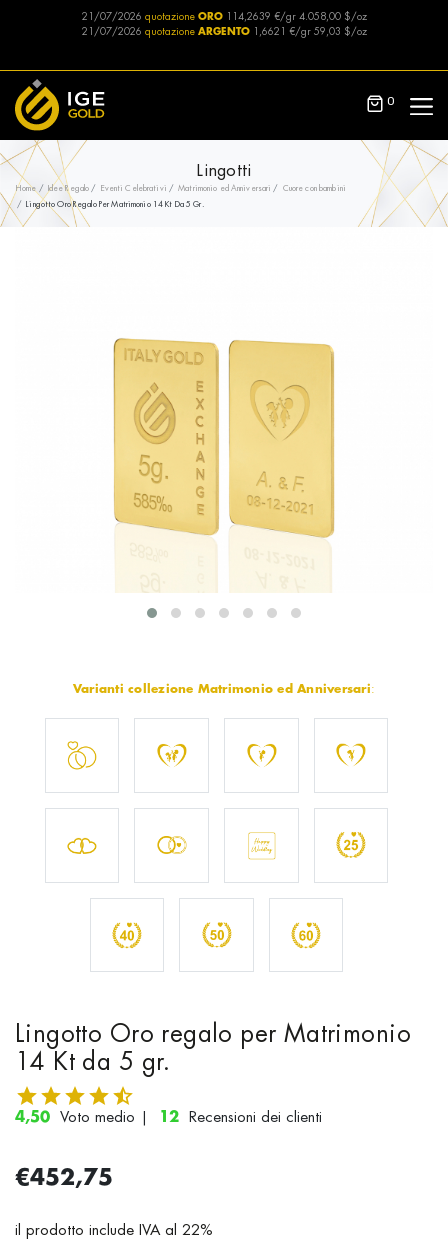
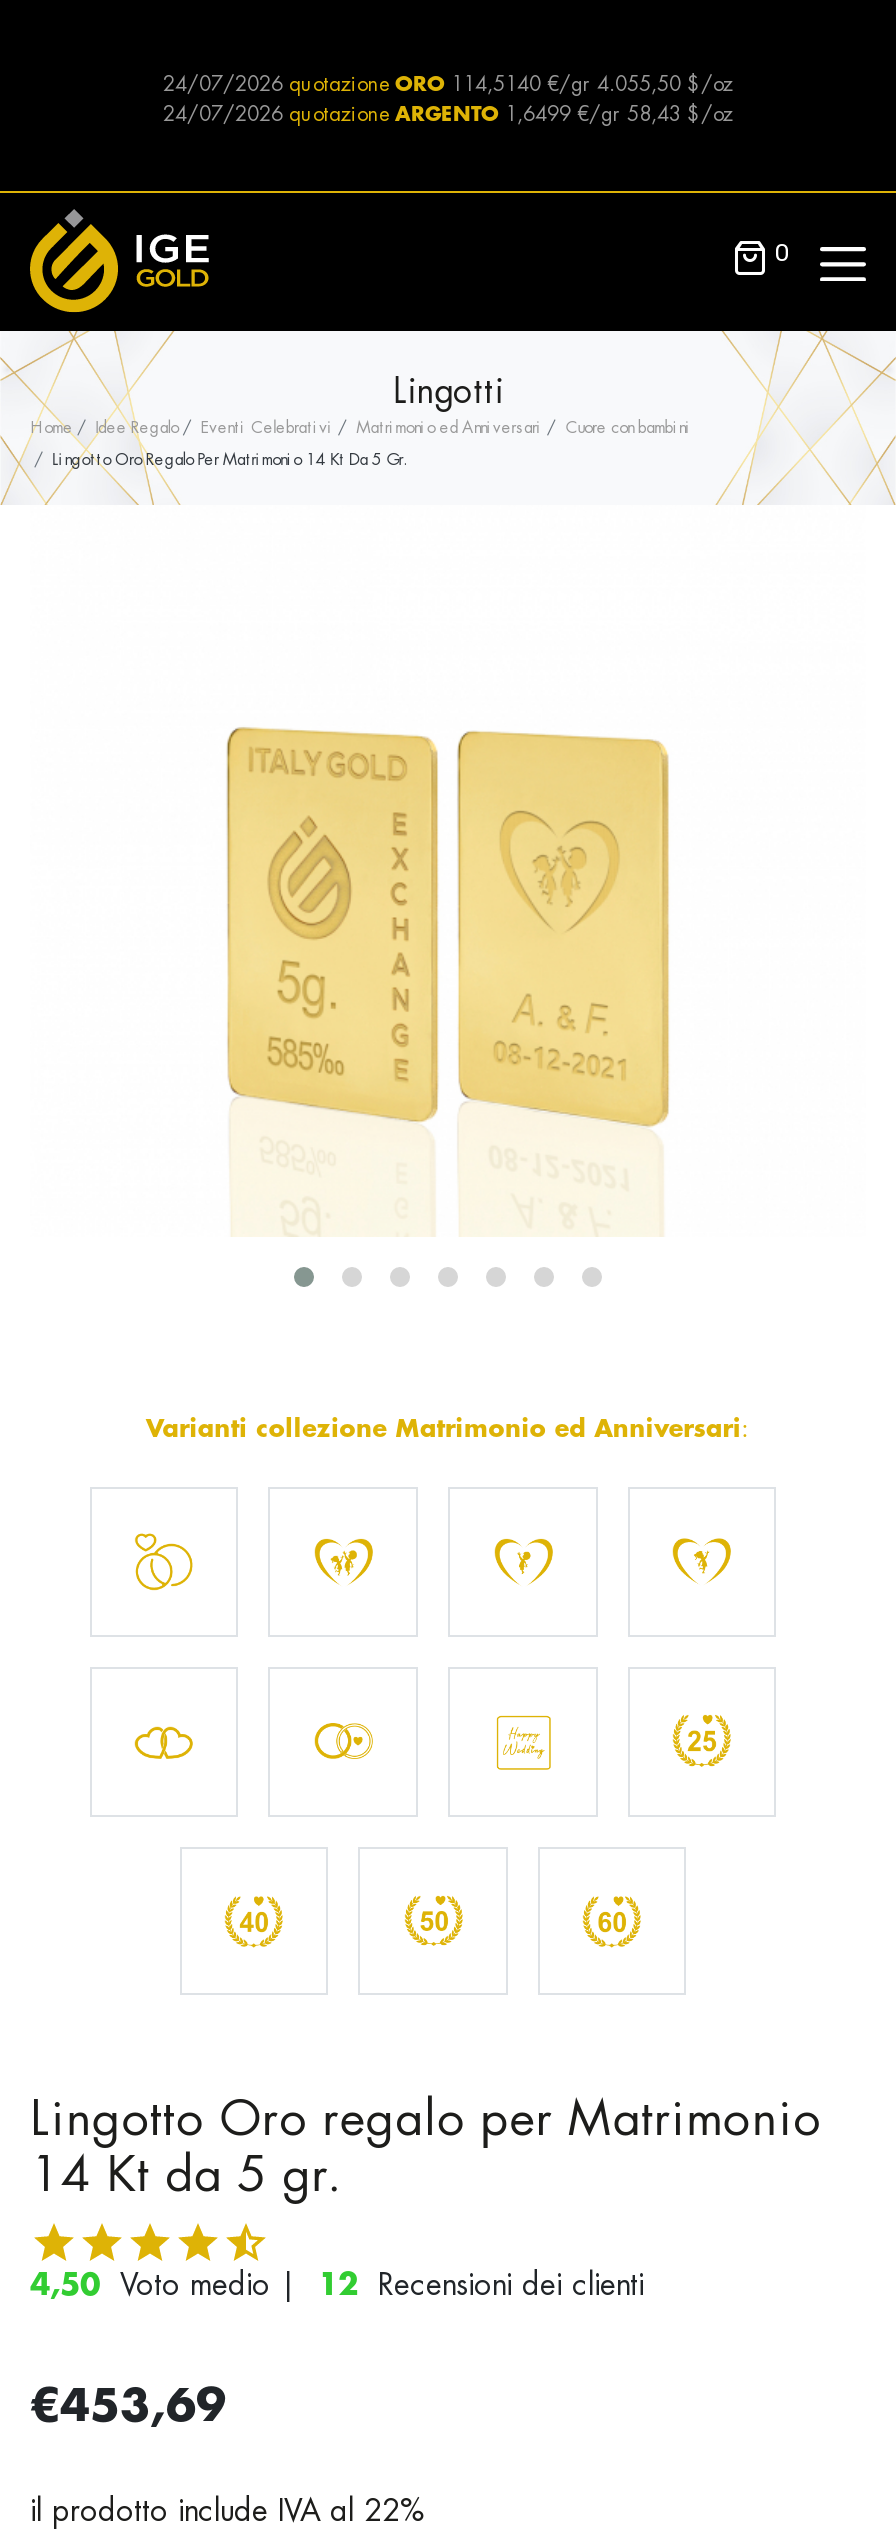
[81,12,366,22] 21/07/2026 quotazione ORO 114,2639 €/gr 4.058,00 $/oz -> [163,75,733,95] 24/07/2026 quotazione ORO 114,5140 €/gr 4.055,50 $/oz
[81,27,366,37] 21/07/2026 quotazione ARGENTO 1,6621 €/gr 59,03 $/oz -> [163,105,733,125] 24/07/2026 quotazione ARGENTO 1,6499 €/gr 58,43 $/oz
[15,1167,113,1189] €452,75 -> [30,2385,226,2429] €453,69

